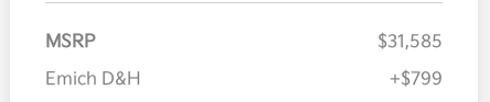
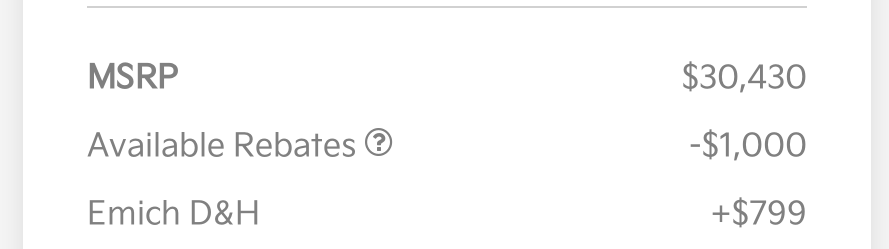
[377,32,443,53] $31,585 -> [87,60,807,166] $30,430 | Available Rebates | -$1,000

